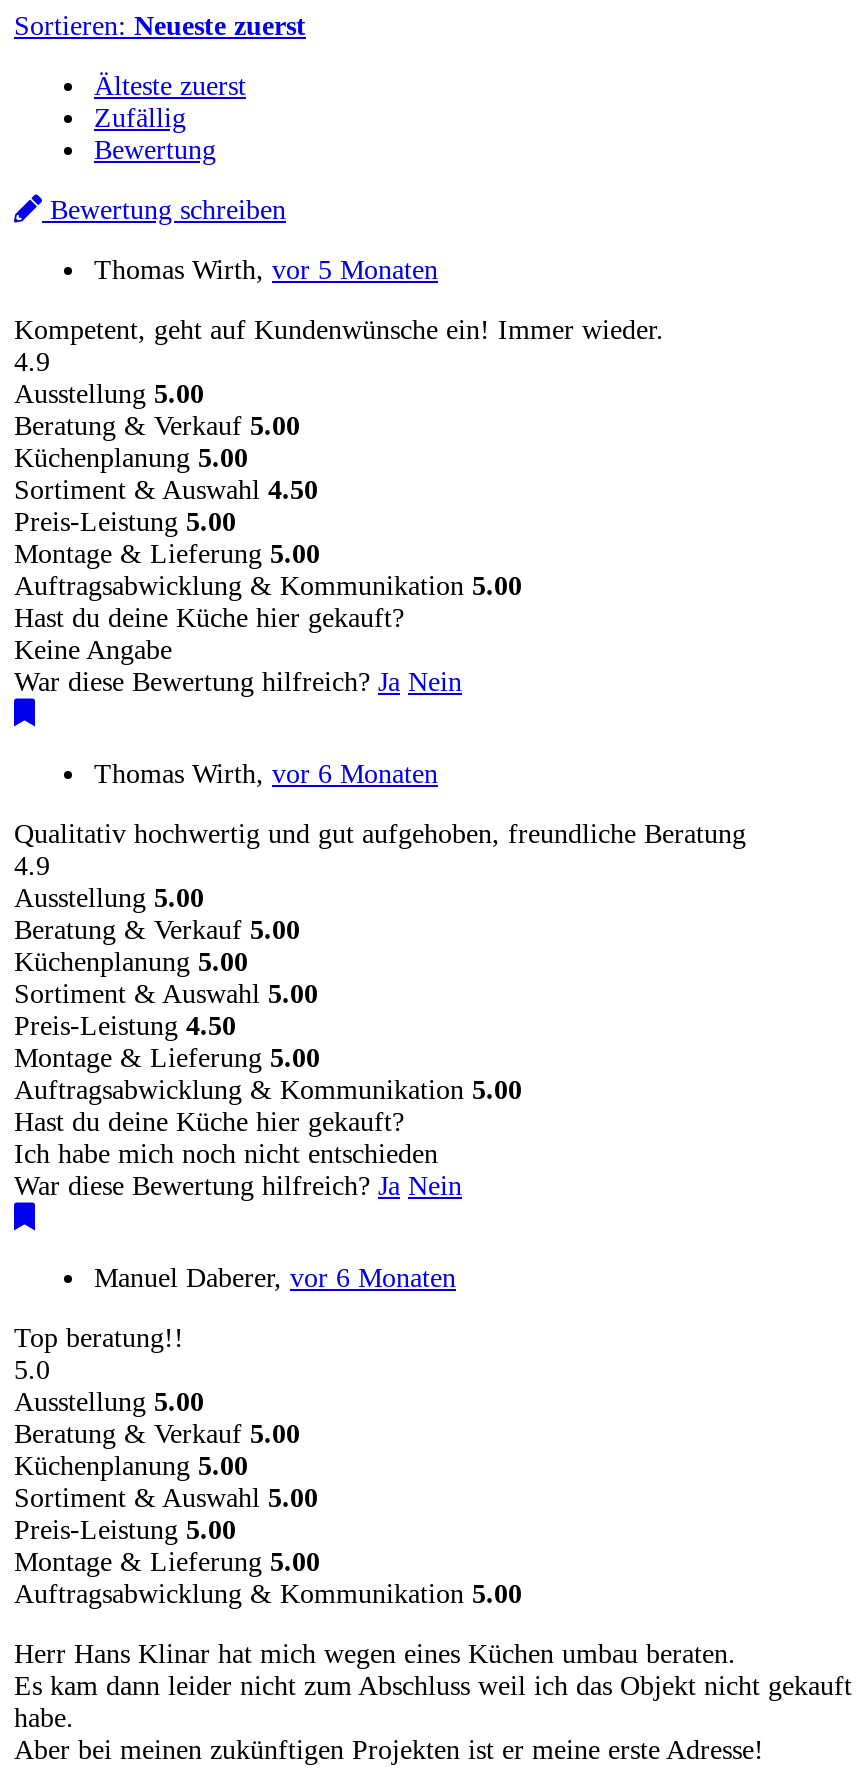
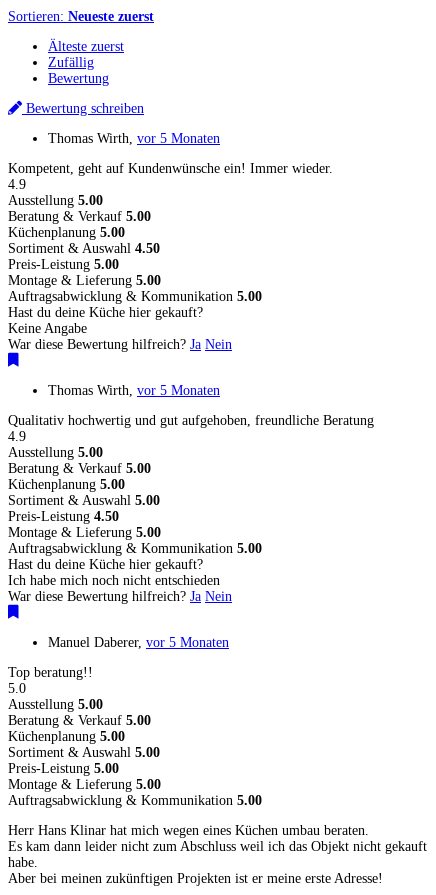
[94,759,438,789] Thomas Wirth, vor 6 Monaten -> [48,383,220,398] Thomas Wirth, vor 5 Monaten
[94,1263,456,1293] Manuel Daberer, vor 6 Monaten -> [48,635,229,650] Manuel Daberer, vor 5 Monaten

